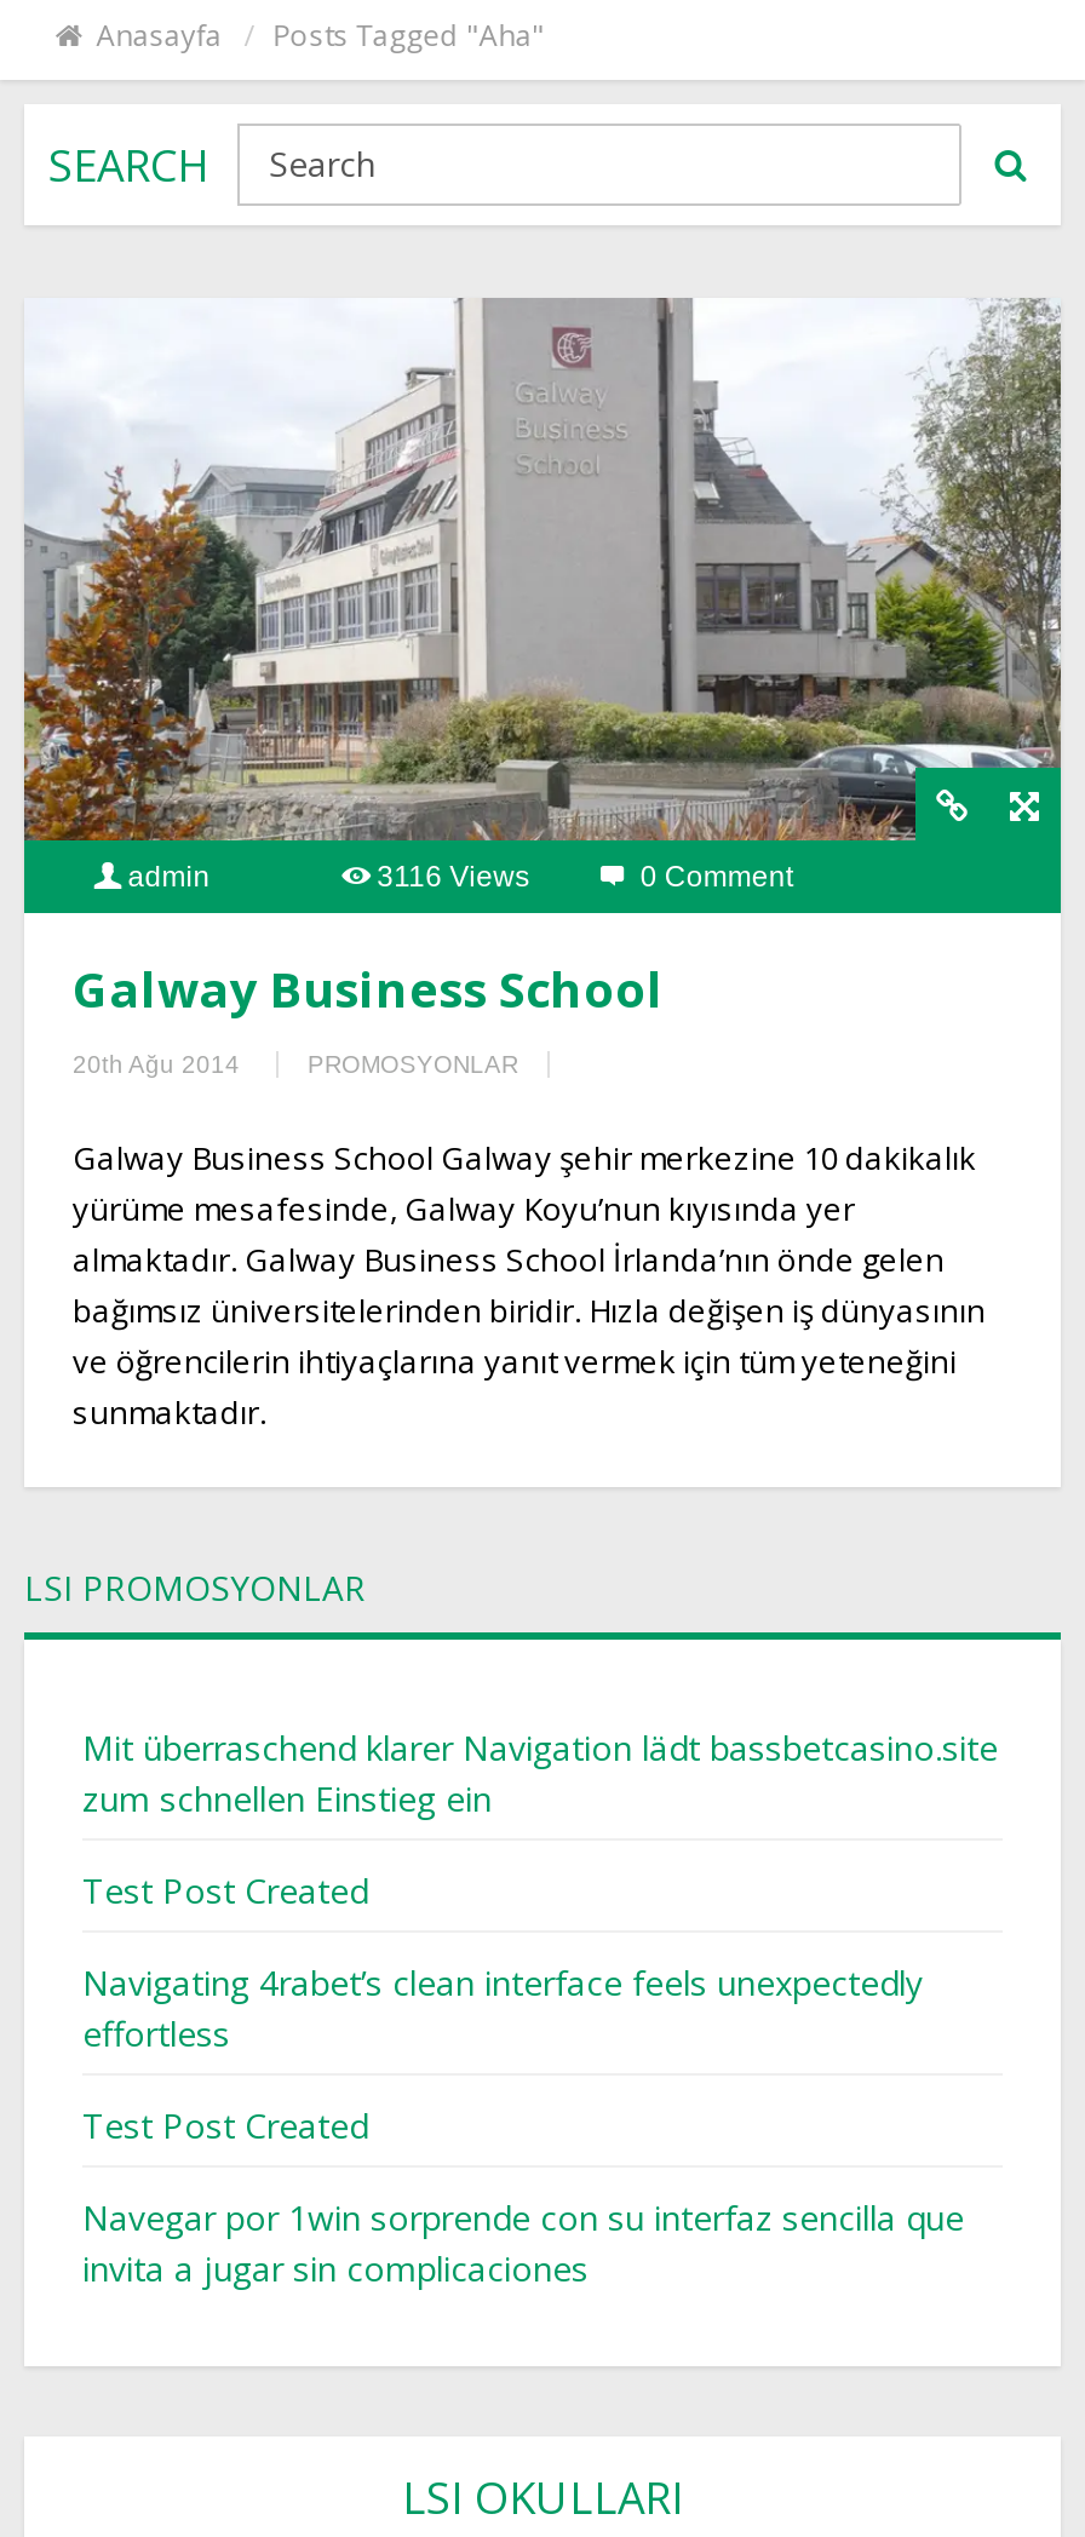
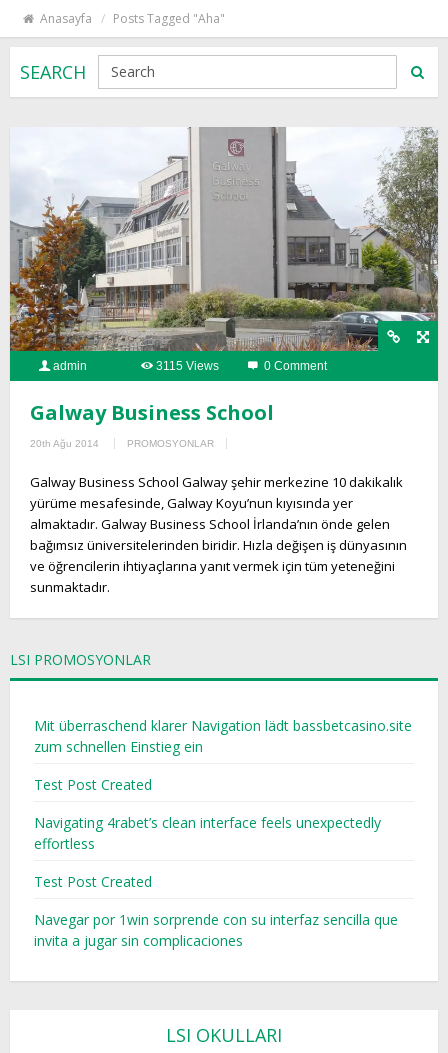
[377,861,529,894] 3116 Views -> [156,359,219,373] 3115 Views

